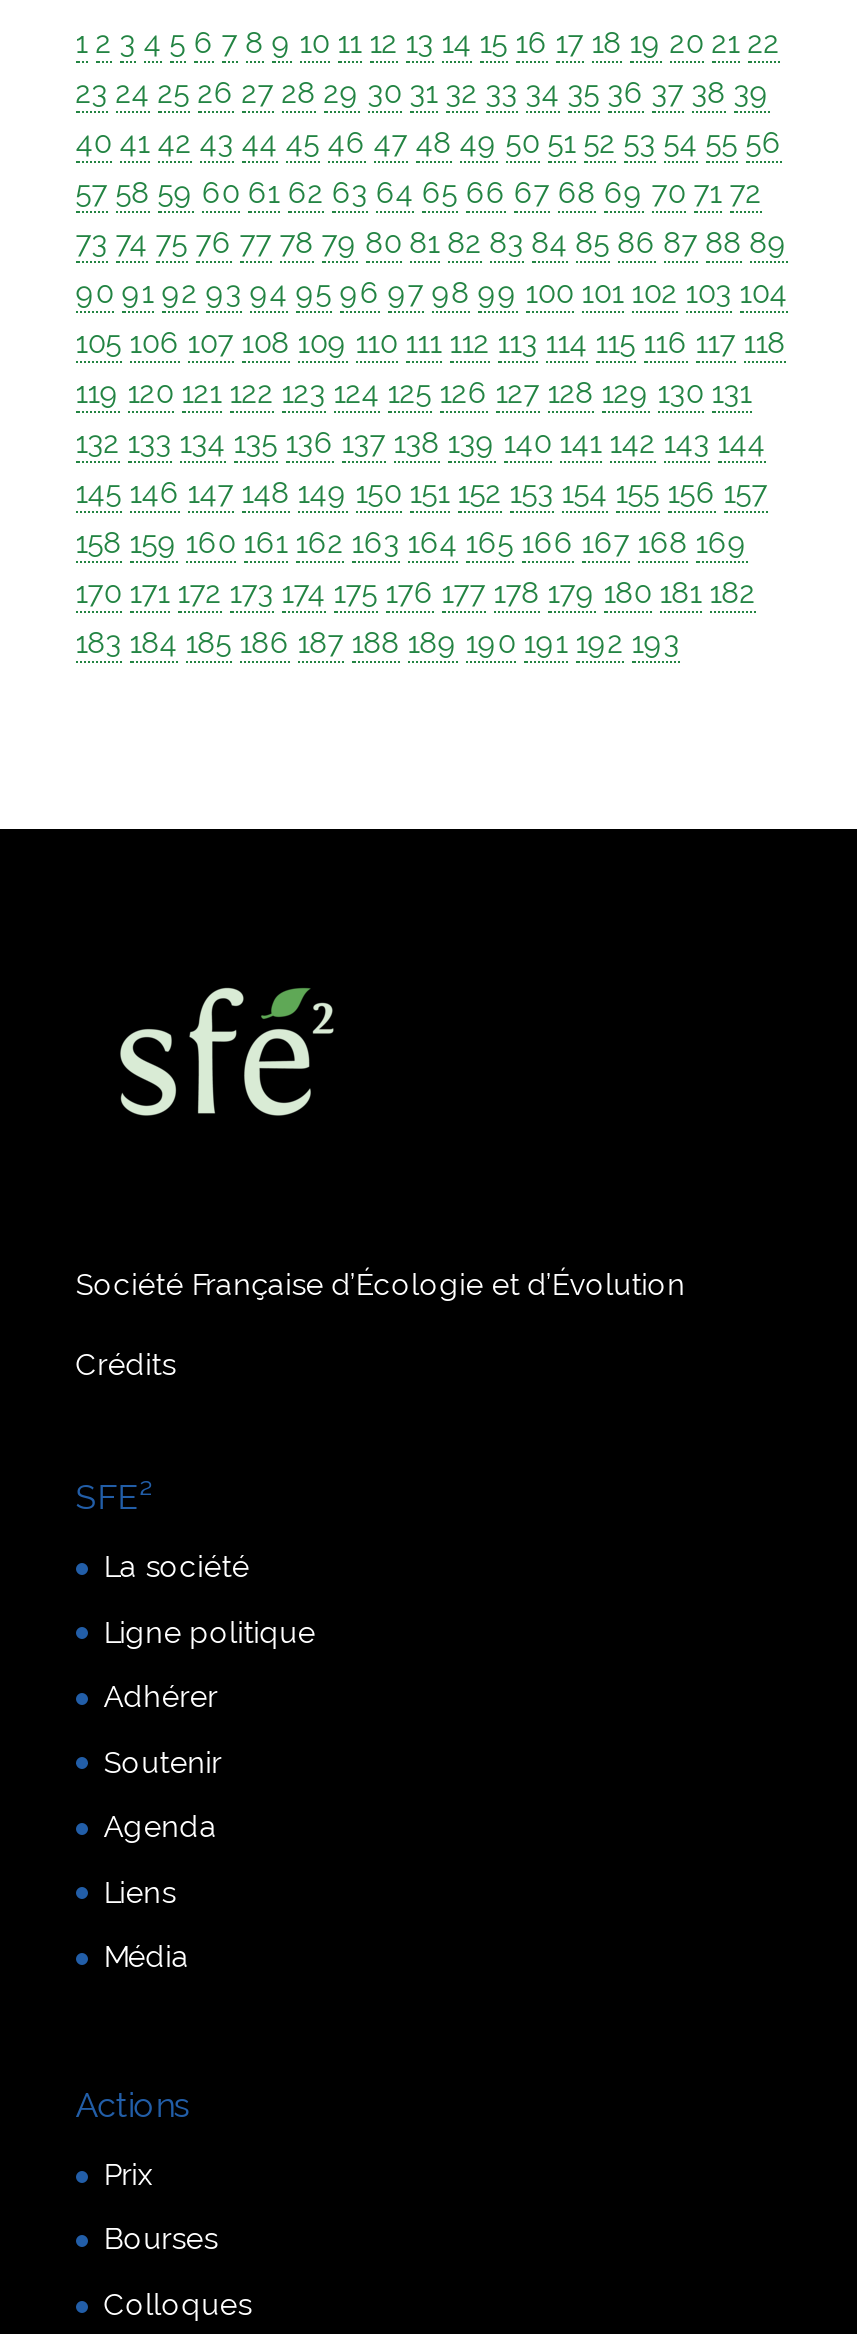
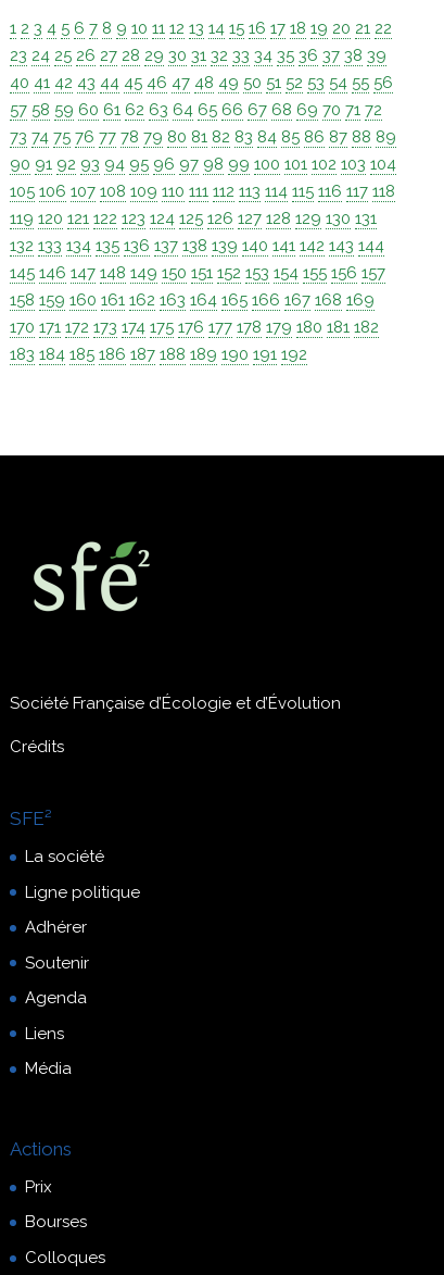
[76,625,680,661] 183 184 185 186 187 188 189 190 191 192 193 -> [10,345,307,364] 183 184 185 186 187 188 189 190 191 192

